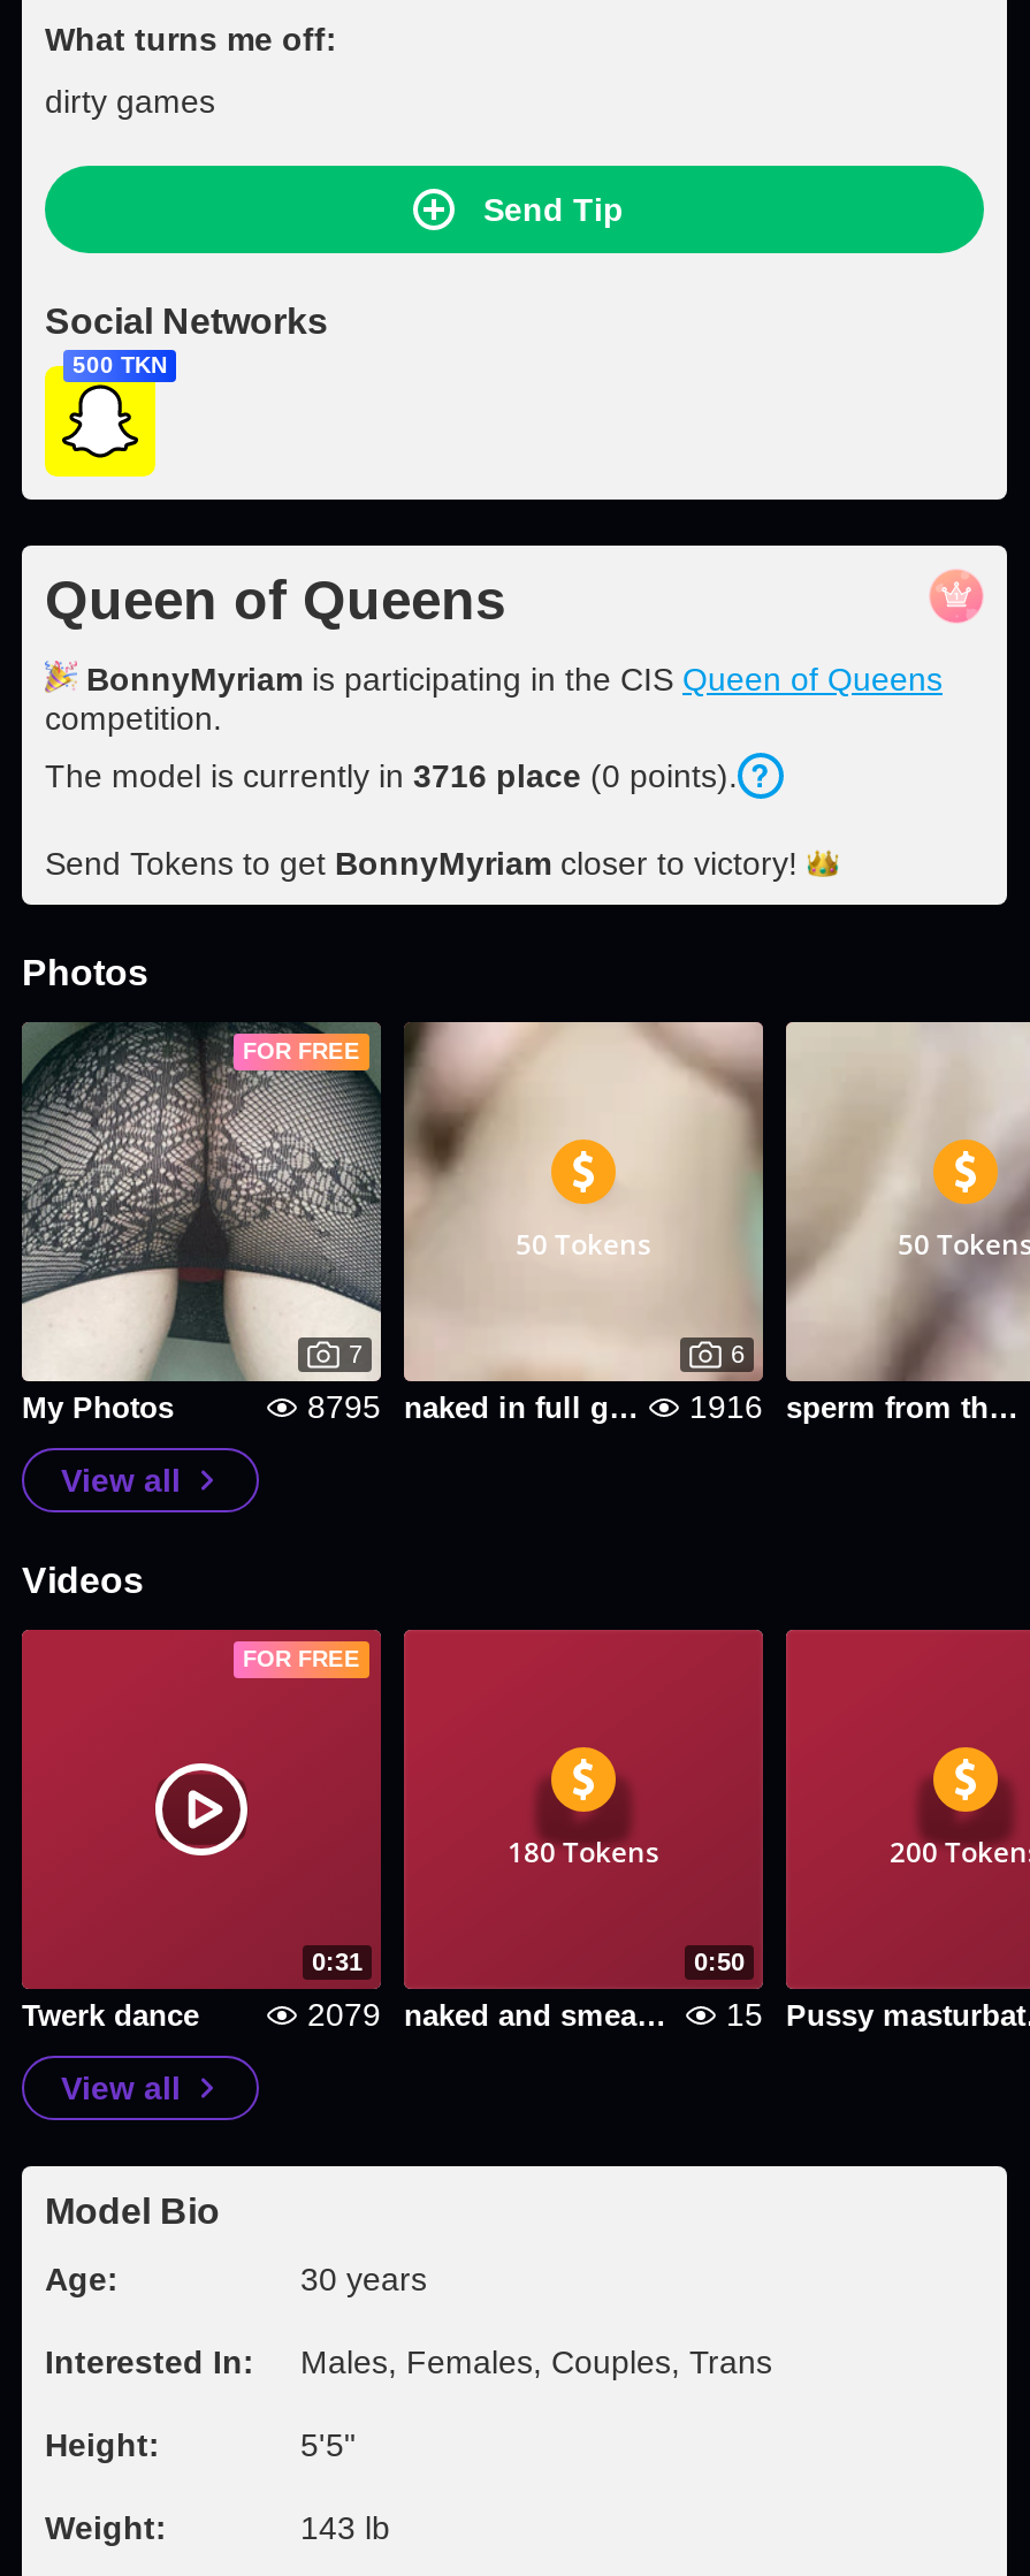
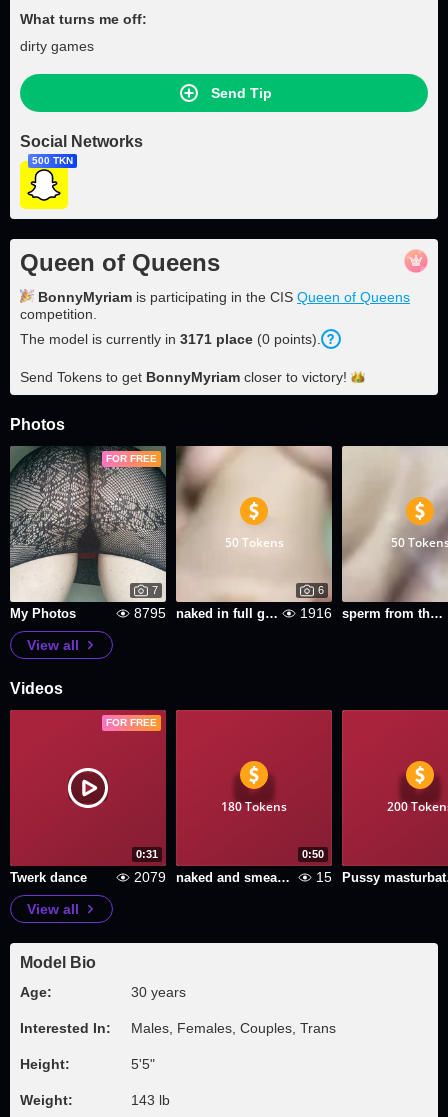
[45,757,738,794] The model is currently in 3716 place (0 points). -> [20,331,321,347] The model is currently in 3171 place (0 points).

